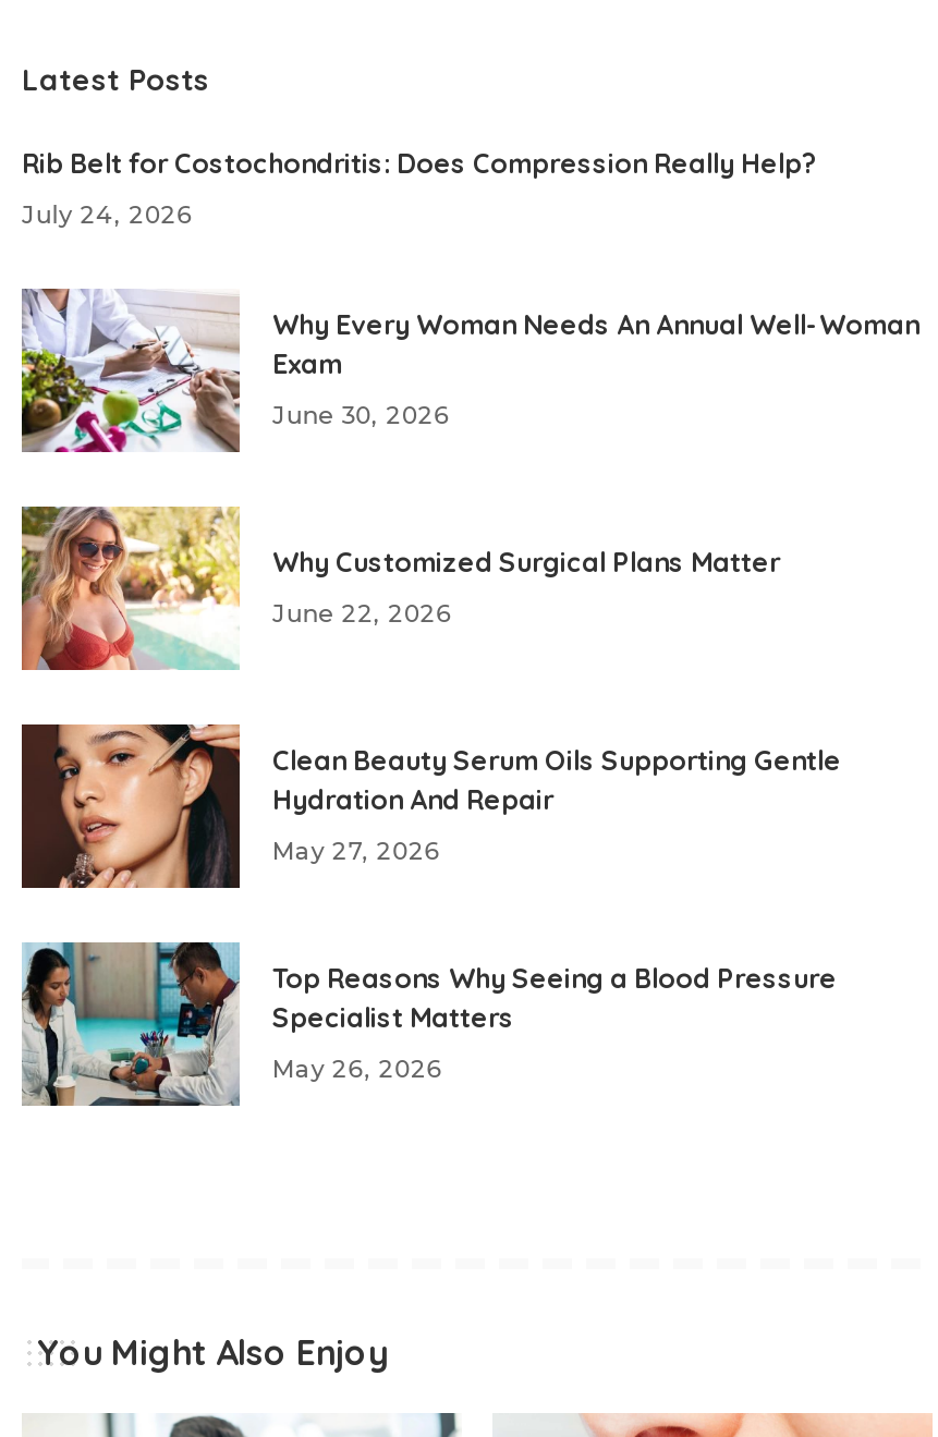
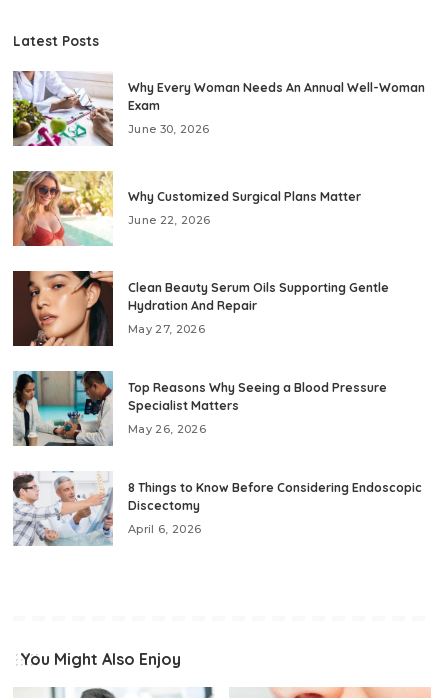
[22,148,817,231] Rib Belt for Costochondritis: Does Compression Really Help? | July 24, 2026 -> none
moved [17,284,919,1085] -> [11,69,425,436]: [image] | Why Every Woman Needs An Annual Well-Woman | Exam | ... | Specialist Matters | May 26, 2026
none -> [12,471,422,546] [image] | 8 Things to Know Before Considering Endoscopic | Discectomy | April 6, 2026

